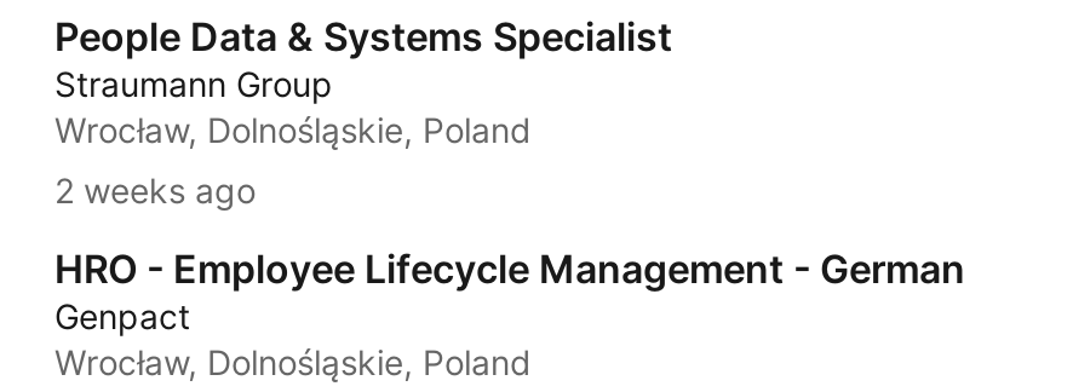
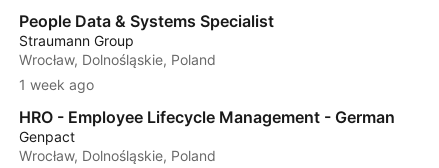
[54,169,256,210] 2 weeks ago -> [19,76,94,93] 1 week ago

